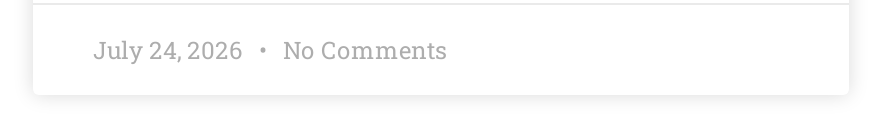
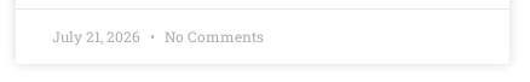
[93,32,447,64] July 24, 2026 No Comments -> [52,26,264,45] July 21, 2026 No Comments

